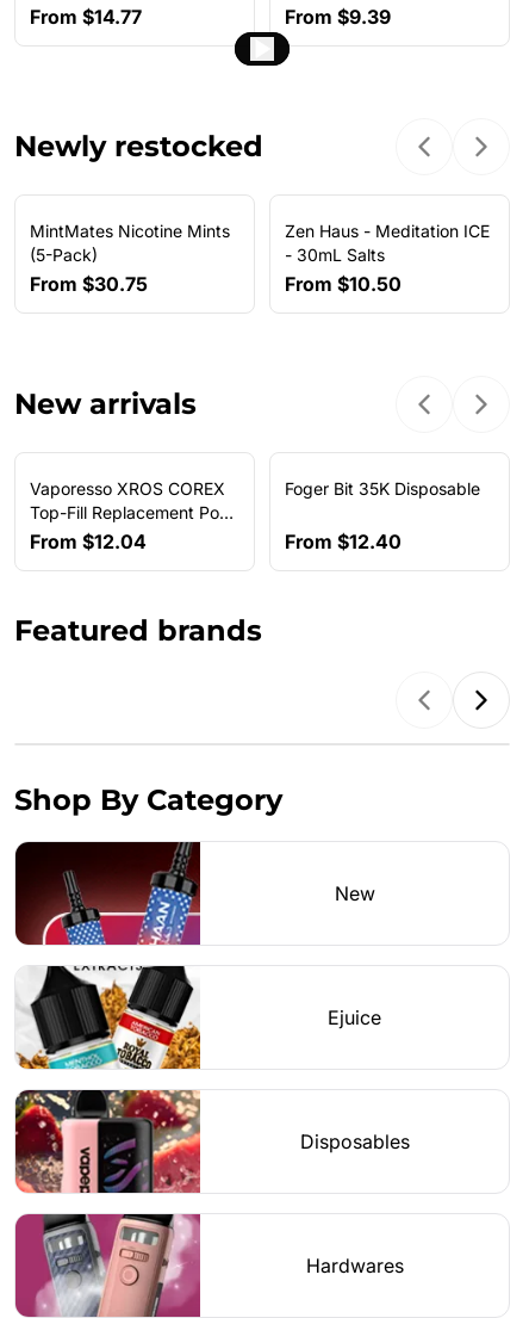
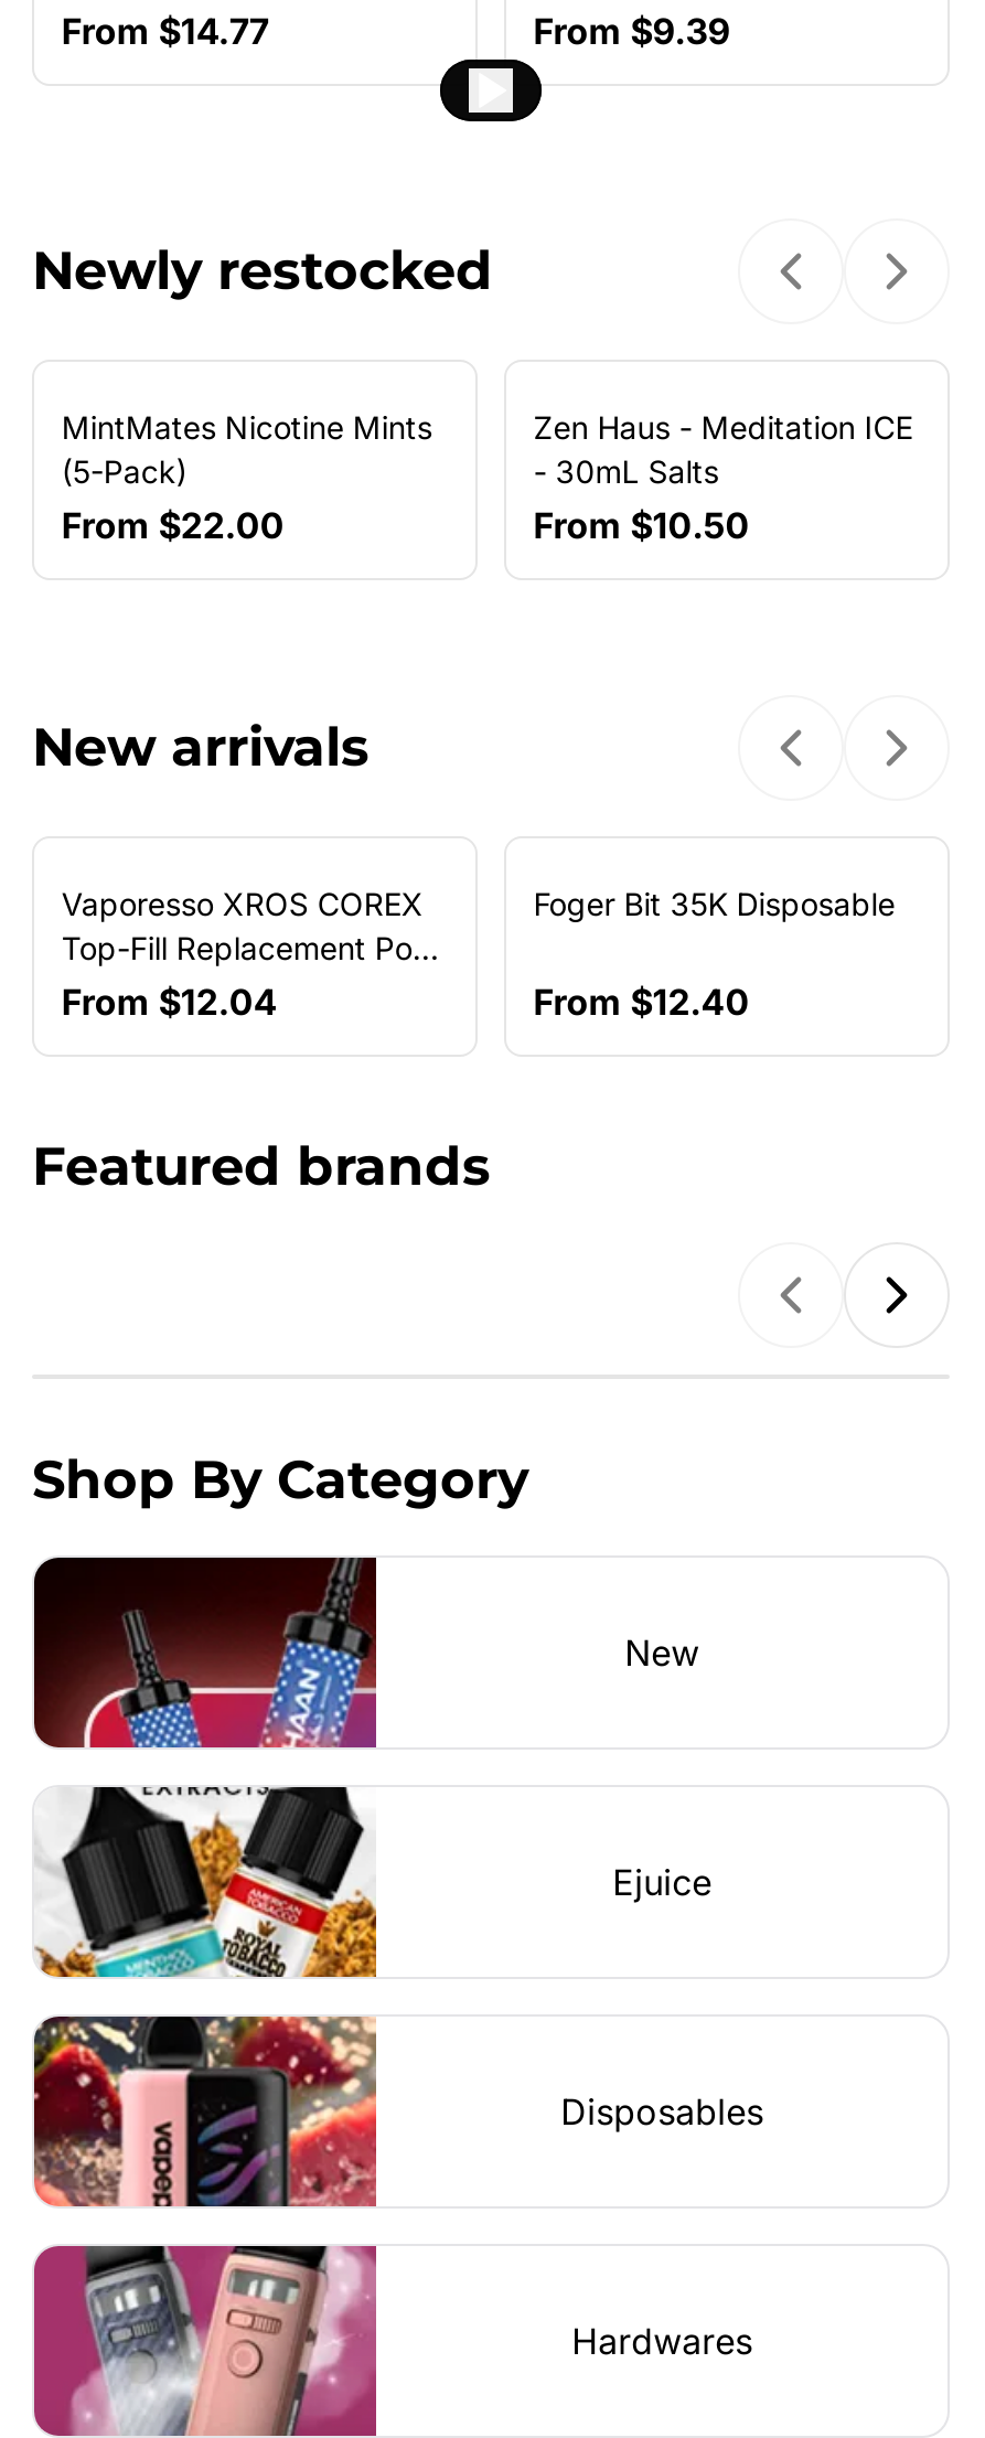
[30,272,148,296] From $30.75 -> [62,503,284,547] From $22.00

